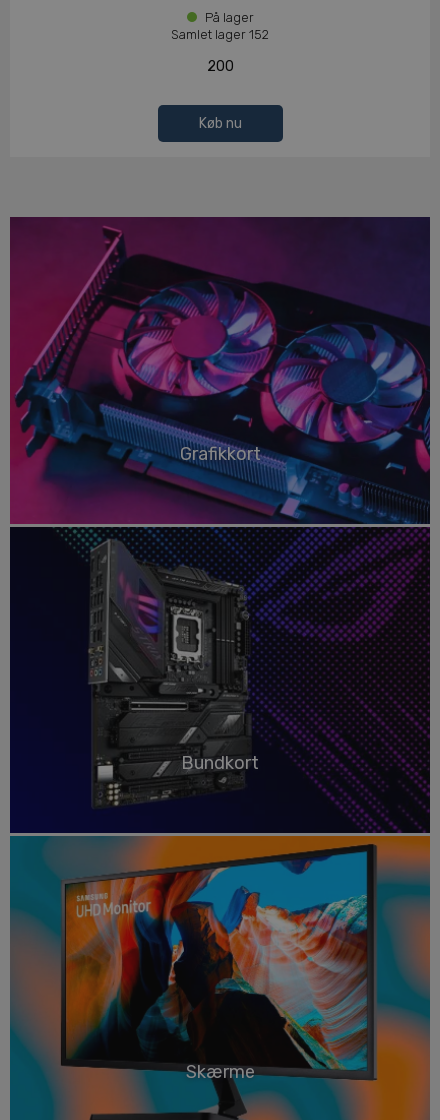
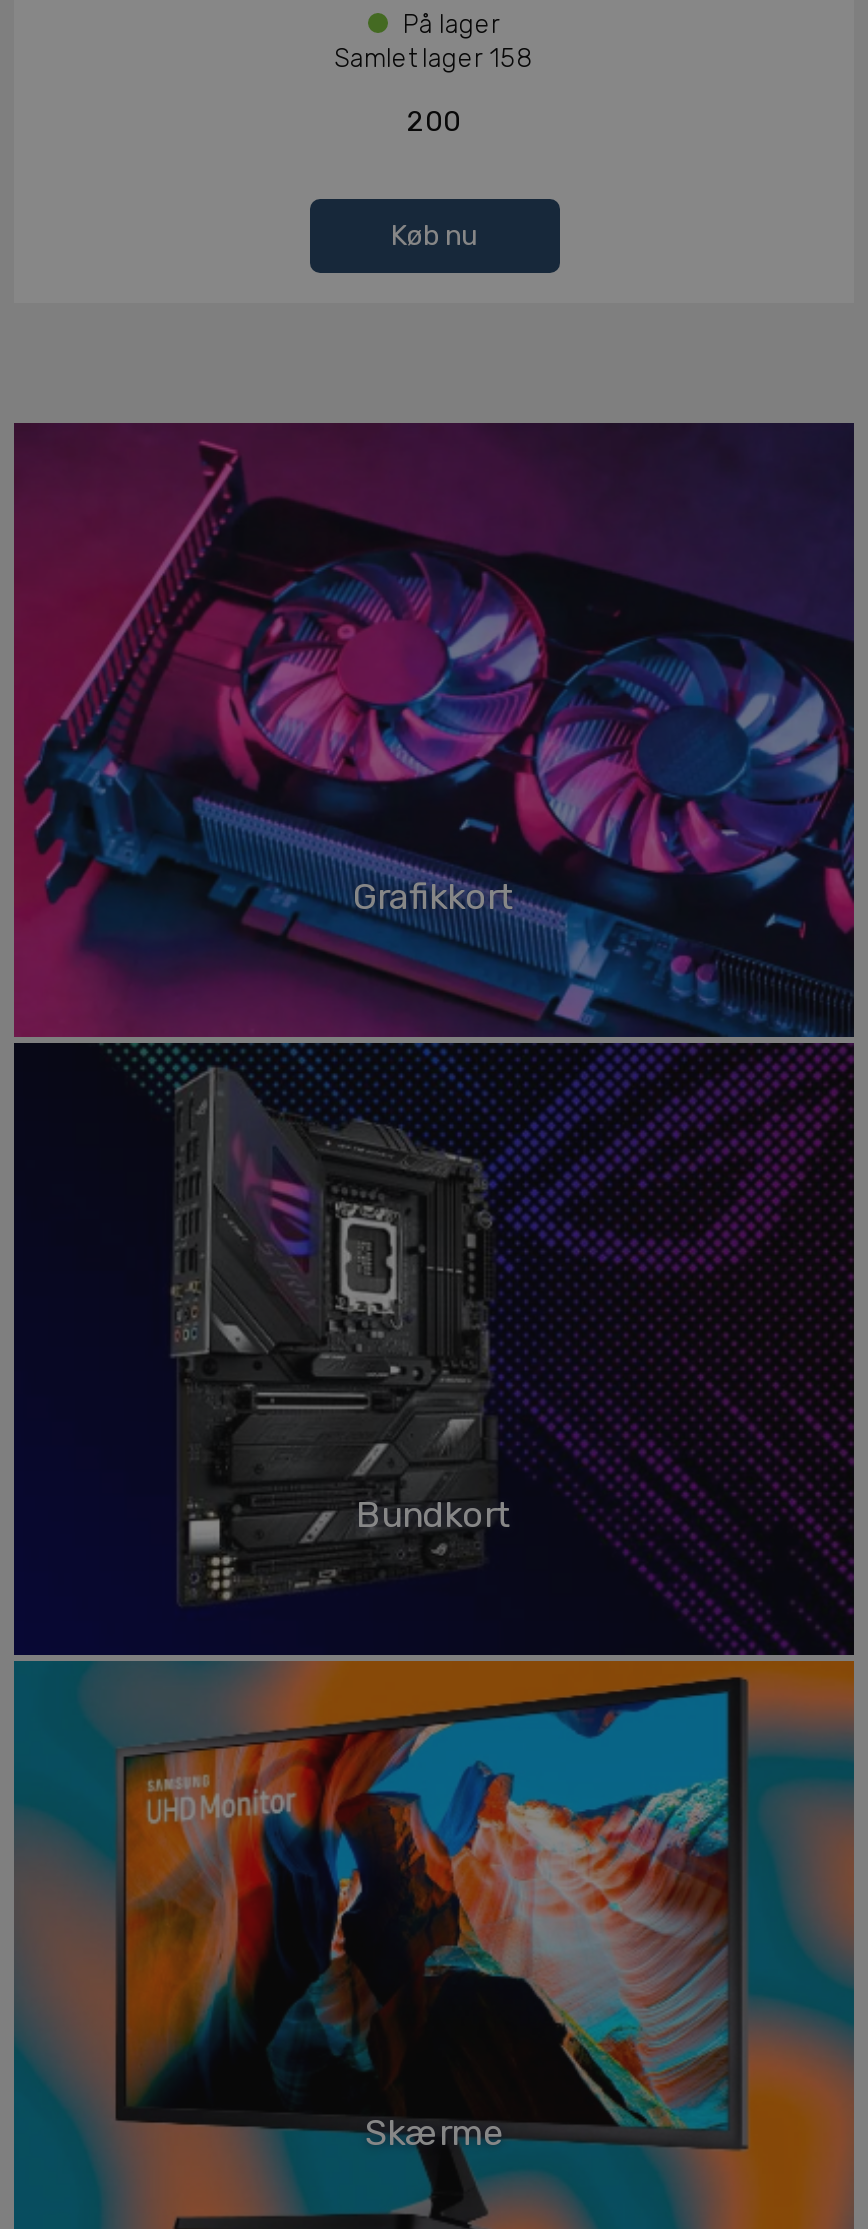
[171,27,269,42] Samlet lager 152 -> [334,42,534,72] Samlet lager 158

